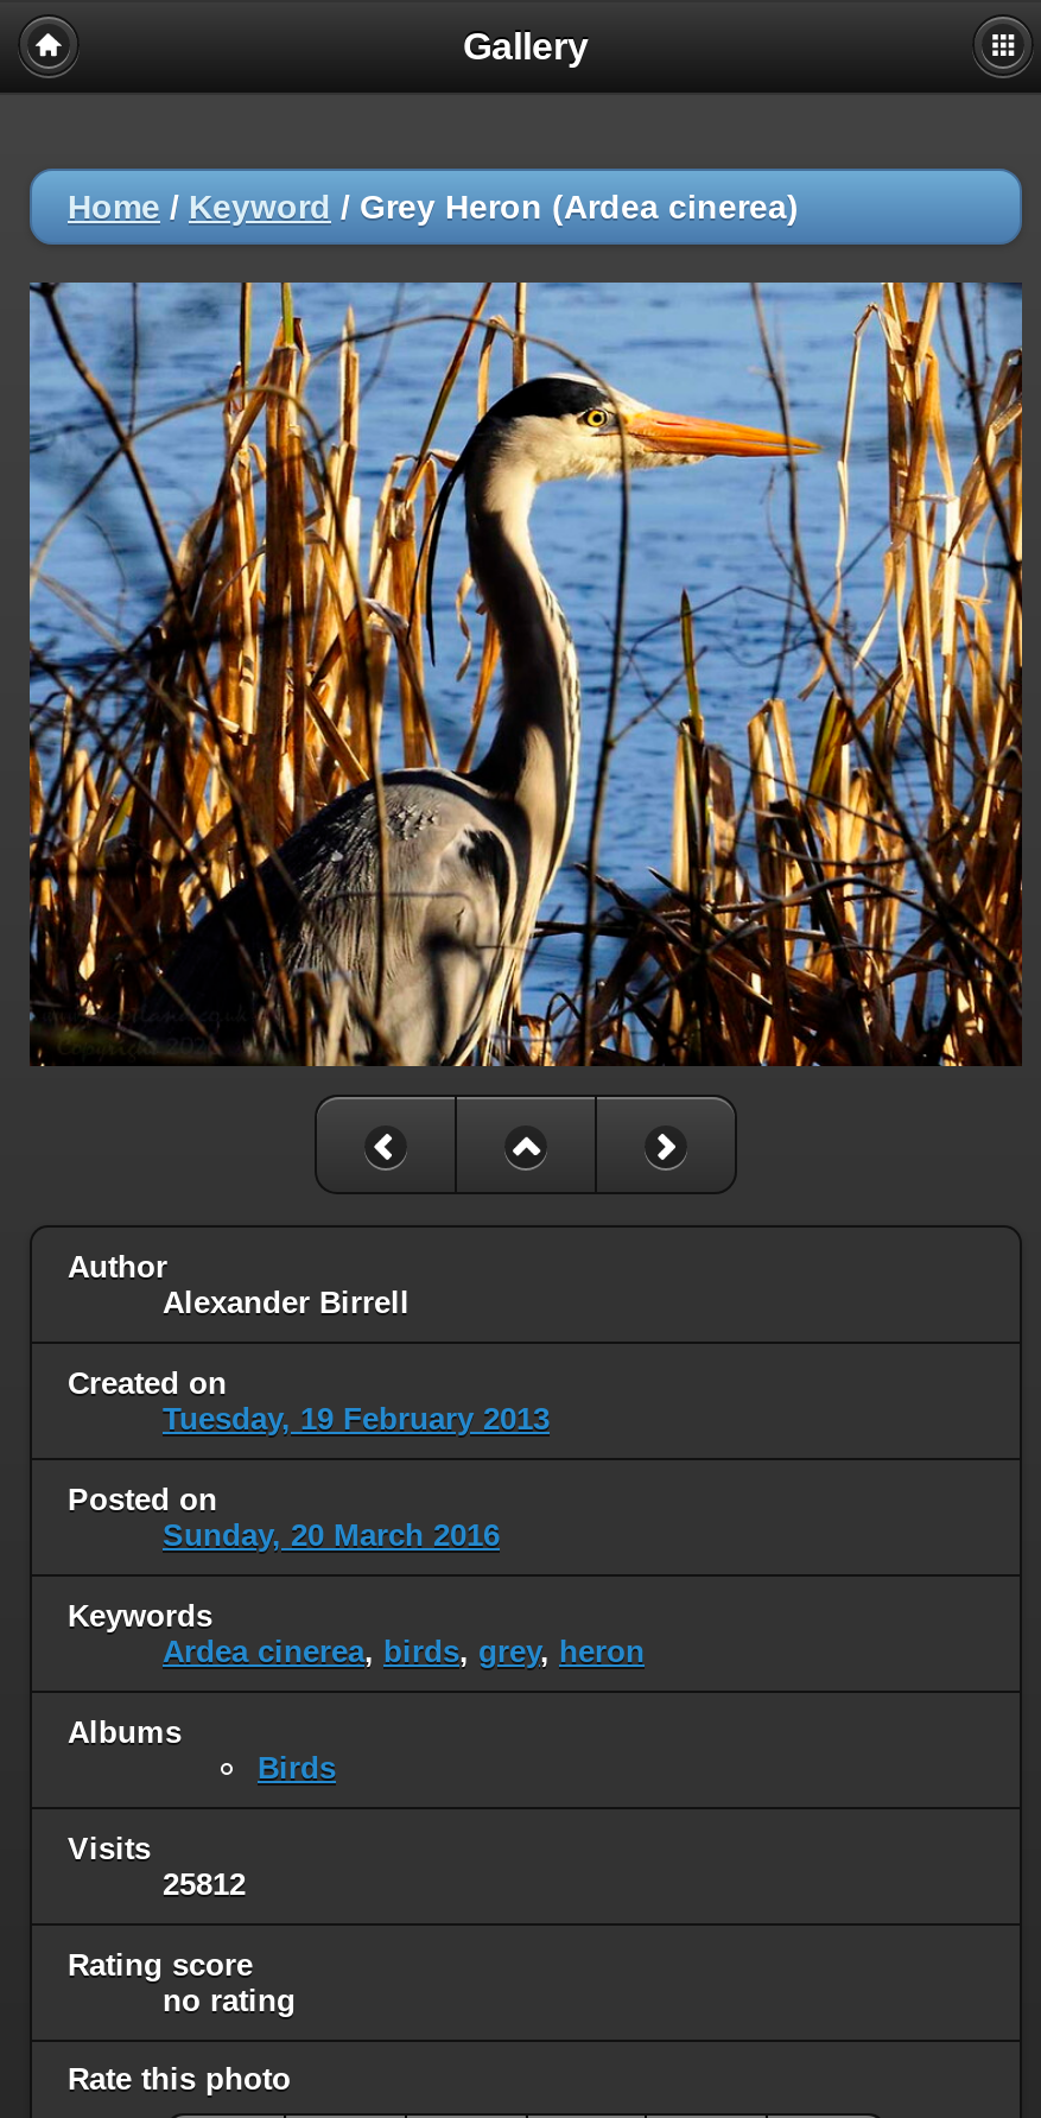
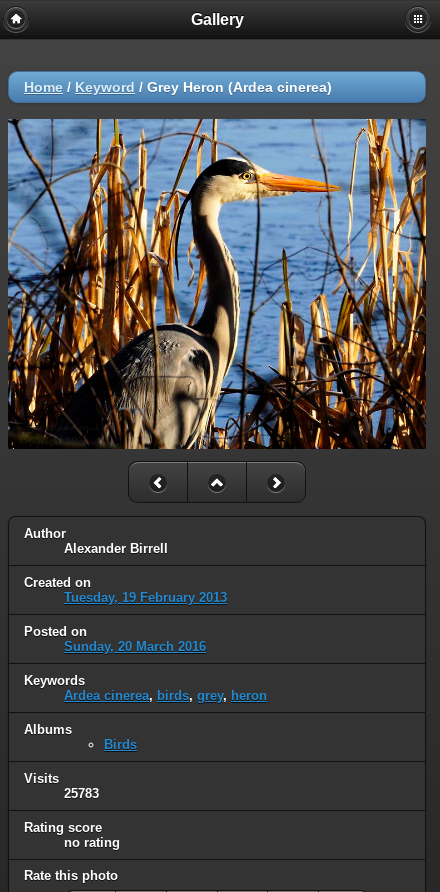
[163,1865,246,1901] 25812 -> [64,786,99,801] 25783

